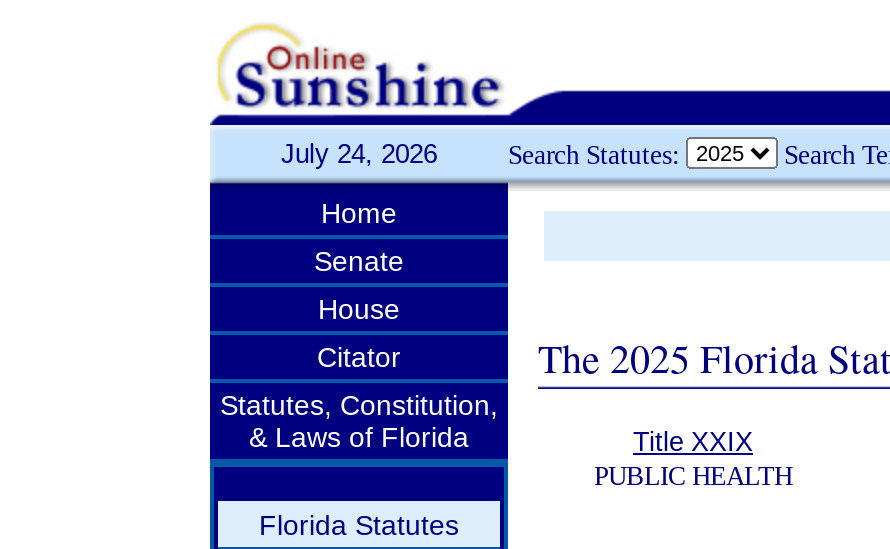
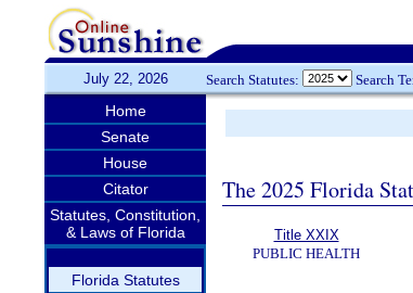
[281,139,437,169] July 24, 2026 -> [83,71,167,87] July 22, 2026

